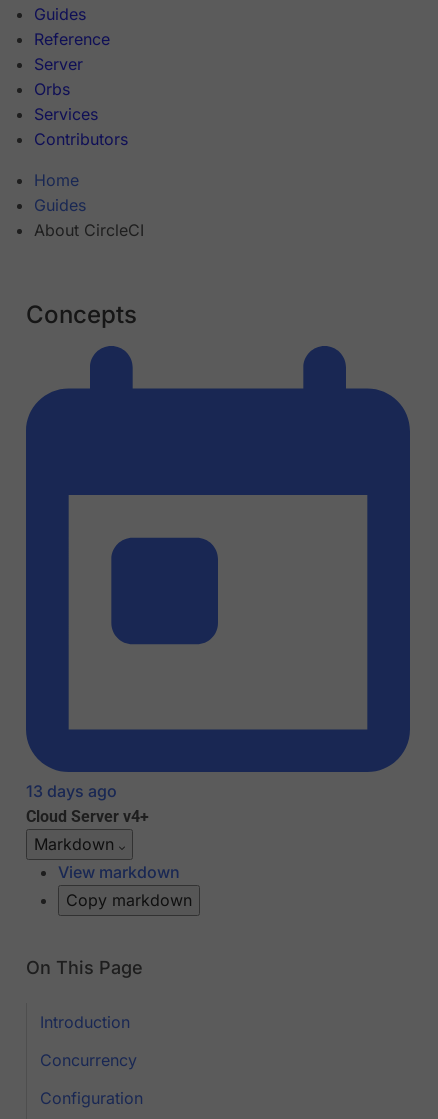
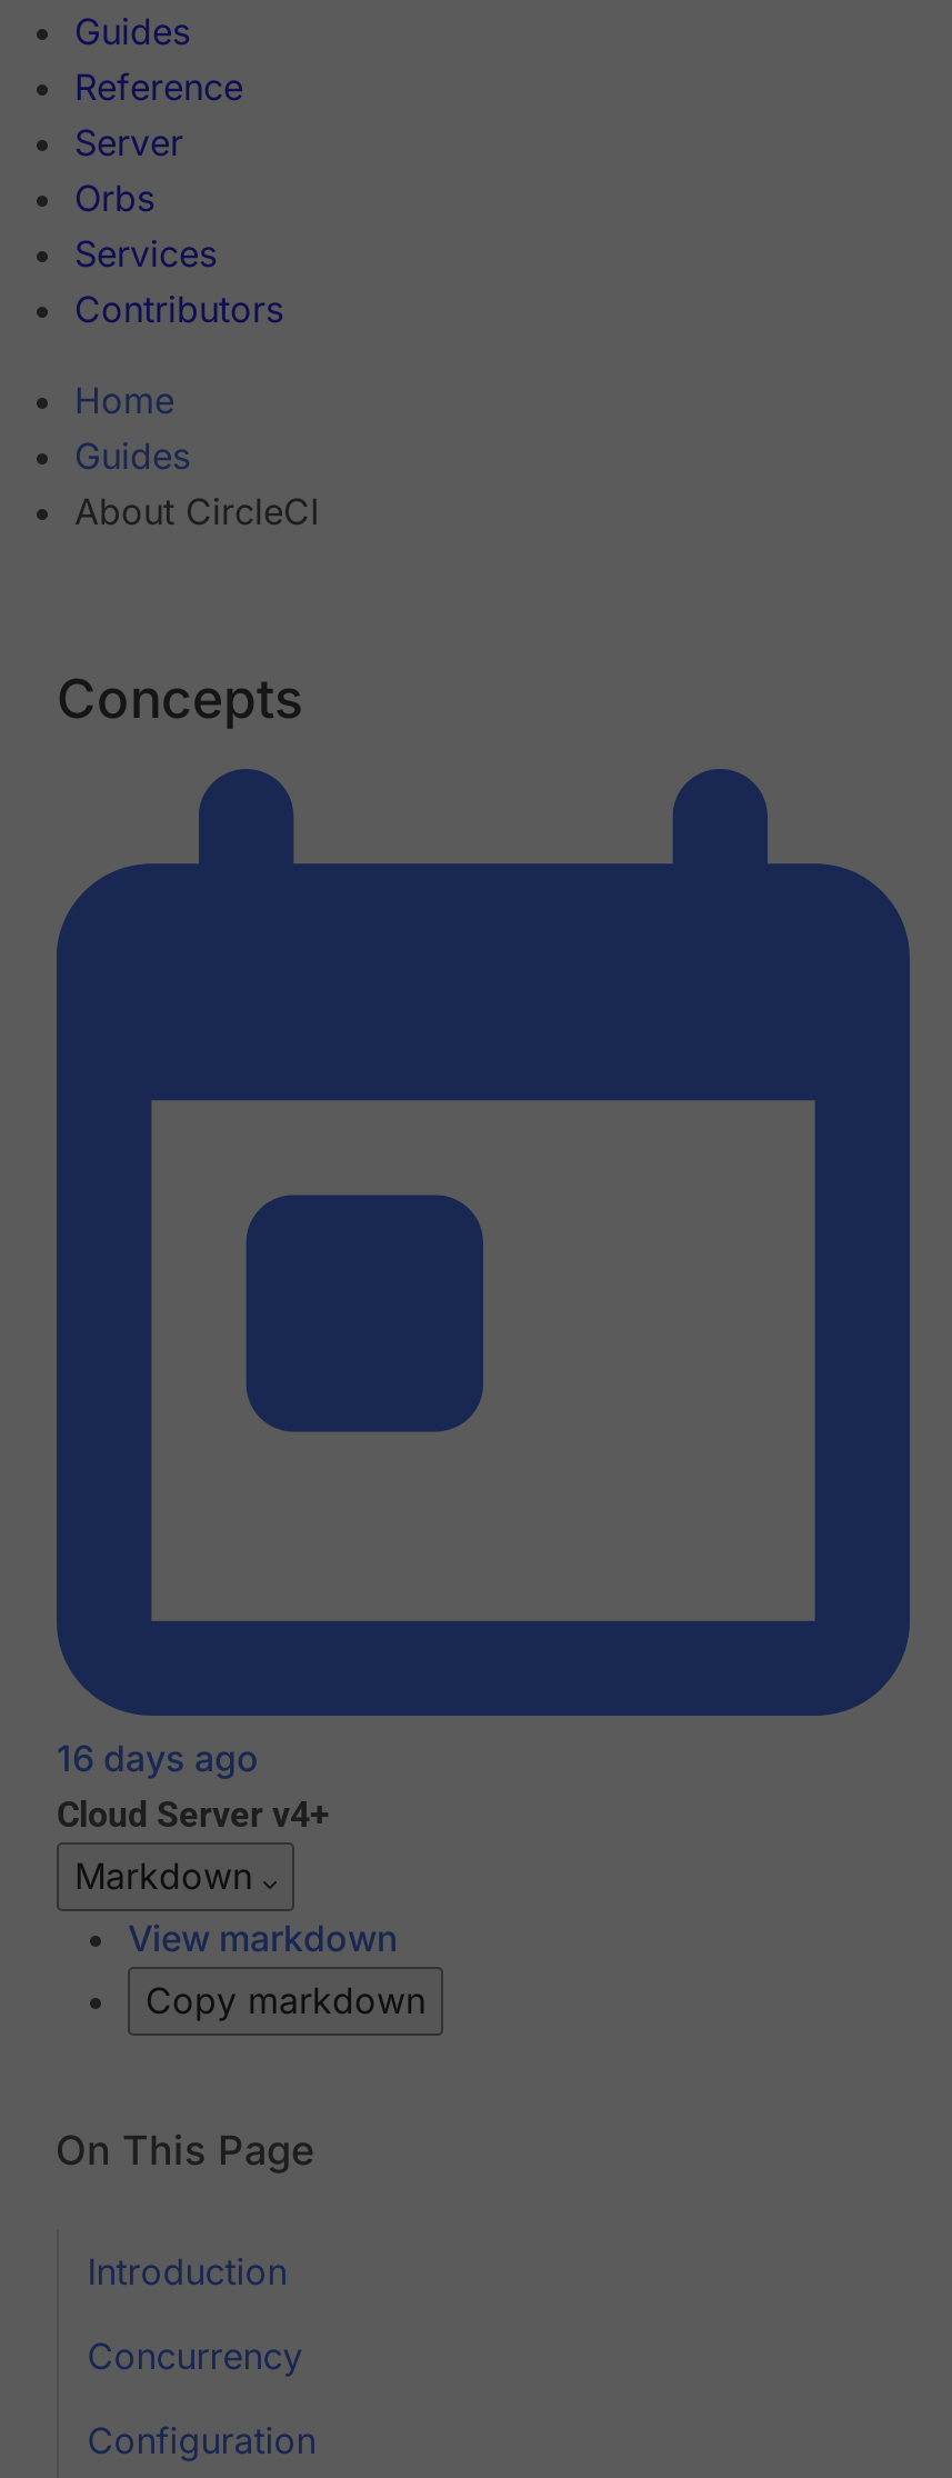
[26,781,117,801] 13 days ago -> [57,1737,259,1781] 16 days ago

